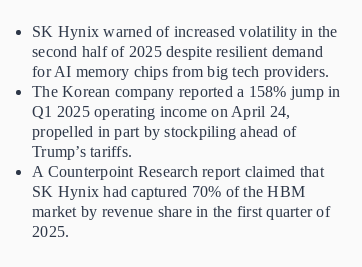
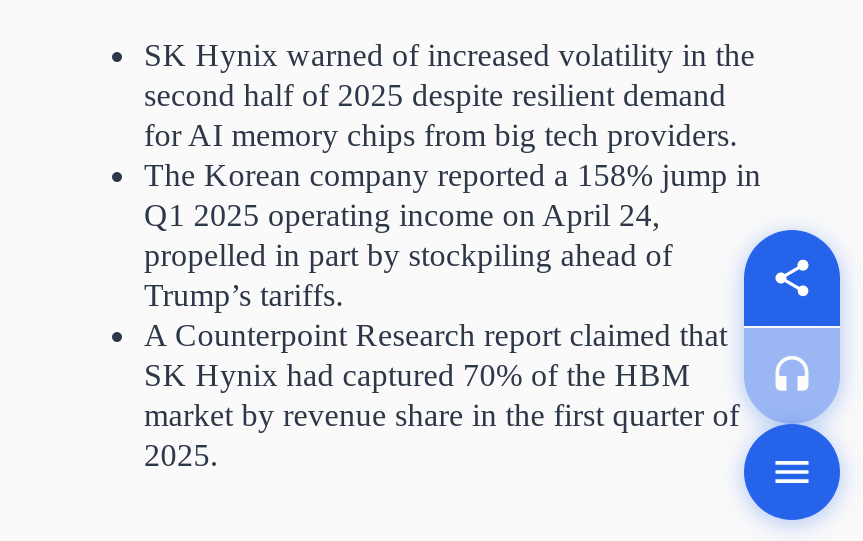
none -> [738,226,846,528] [image]

